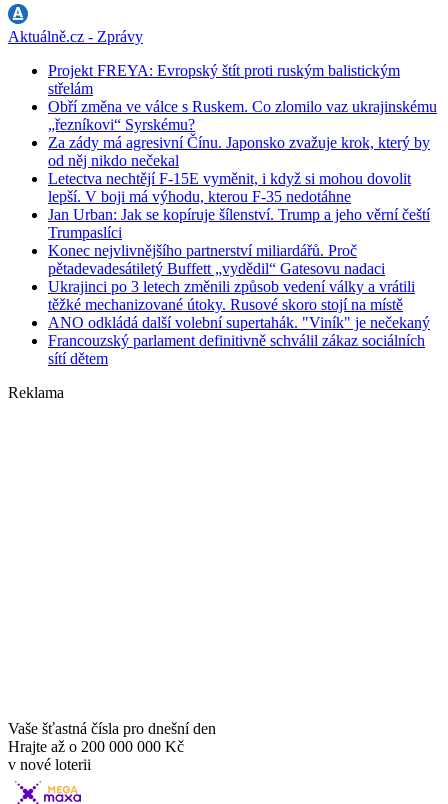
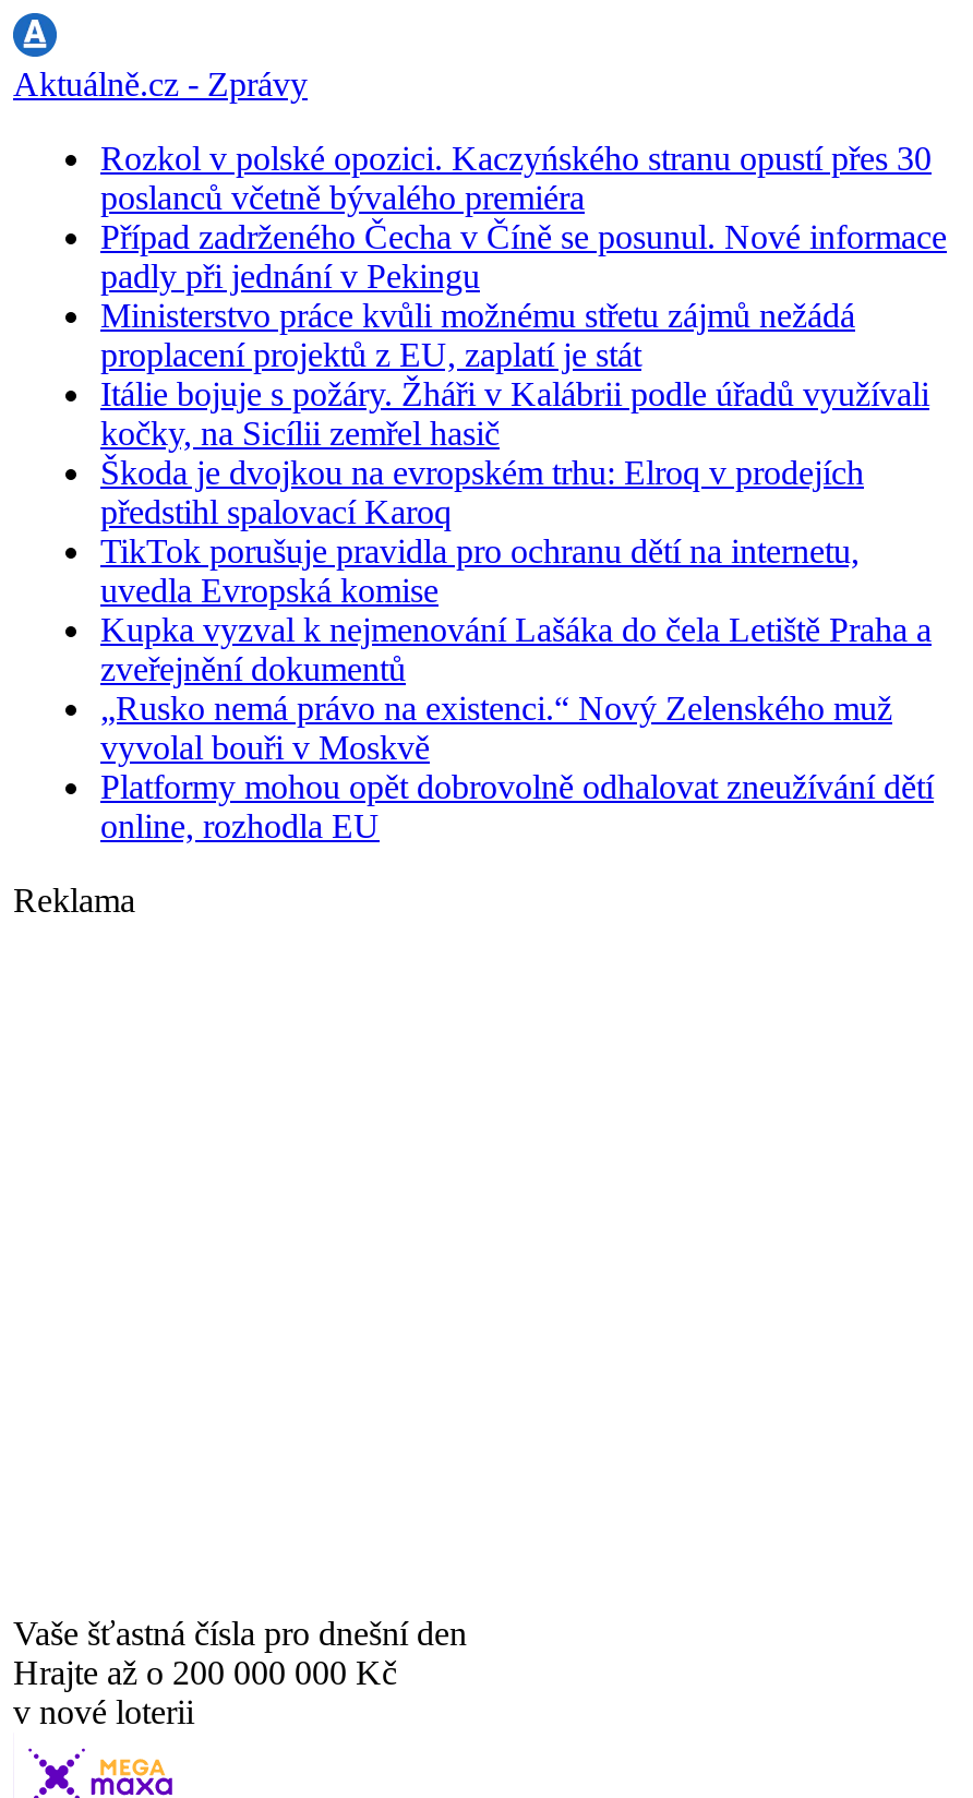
[48,62,437,367] Projekt FREYA: Evropský štít proti ruským balistickým | střelám | Obří změna ve válce s Ruskem. Co zlomilo vaz ukrajinskému | „řezníkovi“ Syrskému? | Za zády má agresivní Čínu. Japonsko zvažuje krok, který by | od něj nikdo nečekal | Letectva nechtějí F-15E vyměnit, i když si mohou dovolit | lepší. V boji má výhodu, kterou F-35 nedotáhne | Jan Urban: Jak se kopíruje šílenství. Trump a jeho věrní čeští | Trumpaslíci | Konec nejvlivnějšího partnerství miliardářů. Proč | pětadevadesátiletý Buffett „vydědil“ Gatesovu nadaci | Ukrajinci po 3 letech změnili způsob vedení války a vrátili | těžké mechanizované útoky. Rusové skoro stojí na místě | ANO odkládá další volební supertahák. "Viník" je nečekaný | Francouzský parlament definitivně schválil zákaz sociálních | sítí dětem -> [100,140,947,845] Rozkol v polské opozici. Kaczyńského stranu opustí přes 30 | poslanců včetně bývalého premiéra | Případ zadrženého Čecha v Číně se posunul. Nové informace | padly při jednání v Pekingu | Ministerstvo práce kvůli možnému střetu zájmů nežádá | proplacení projektů z EU, zaplatí je stát | Itálie bojuje s požáry. Žháři v Kalábrii podle úřadů využívali | kočky, na Sicílii zemřel hasič | Škoda je dvojkou na evropském trhu: Elroq v prodejích | předstihl spalovací Karoq | TikTok porušuje pravidla pro ochranu dětí na internetu, | uvedla Evropská komise | Kupka vyzval k nejmenování Lašáka do čela Letiště Praha a | zveřejnění dokumentů | „Rusko nemá právo na existenci.“ Nový Zelenského muž | vyvolal bouři v Moskvě | Platformy mohou opět dobrovolně odhalovat zneužívání dětí | online, rozhodla EU

